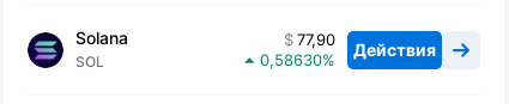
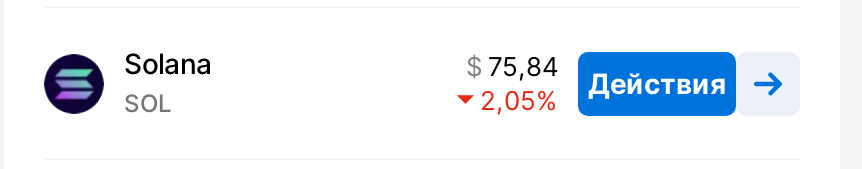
[297,30,436,60] 77,90 Действия -> [488,51,726,100] 75,84 Действия
[260,51,322,70] 0,58630 -> [480,85,536,117] 2,05

